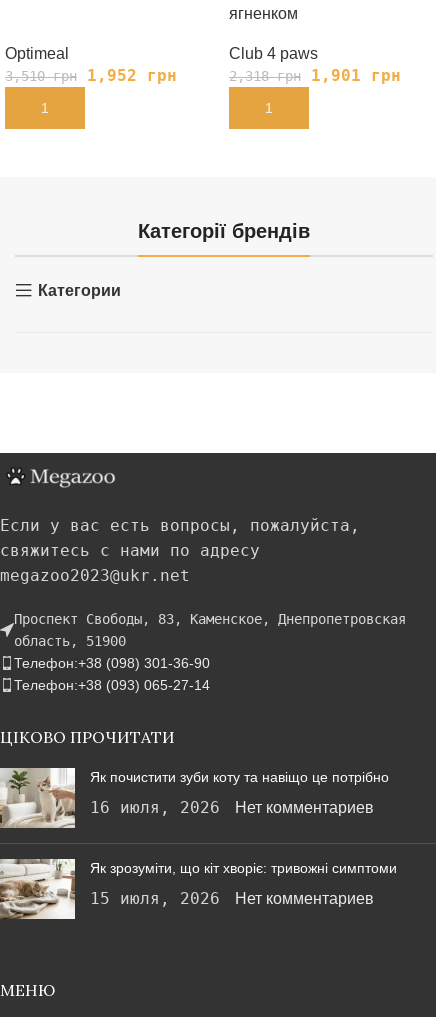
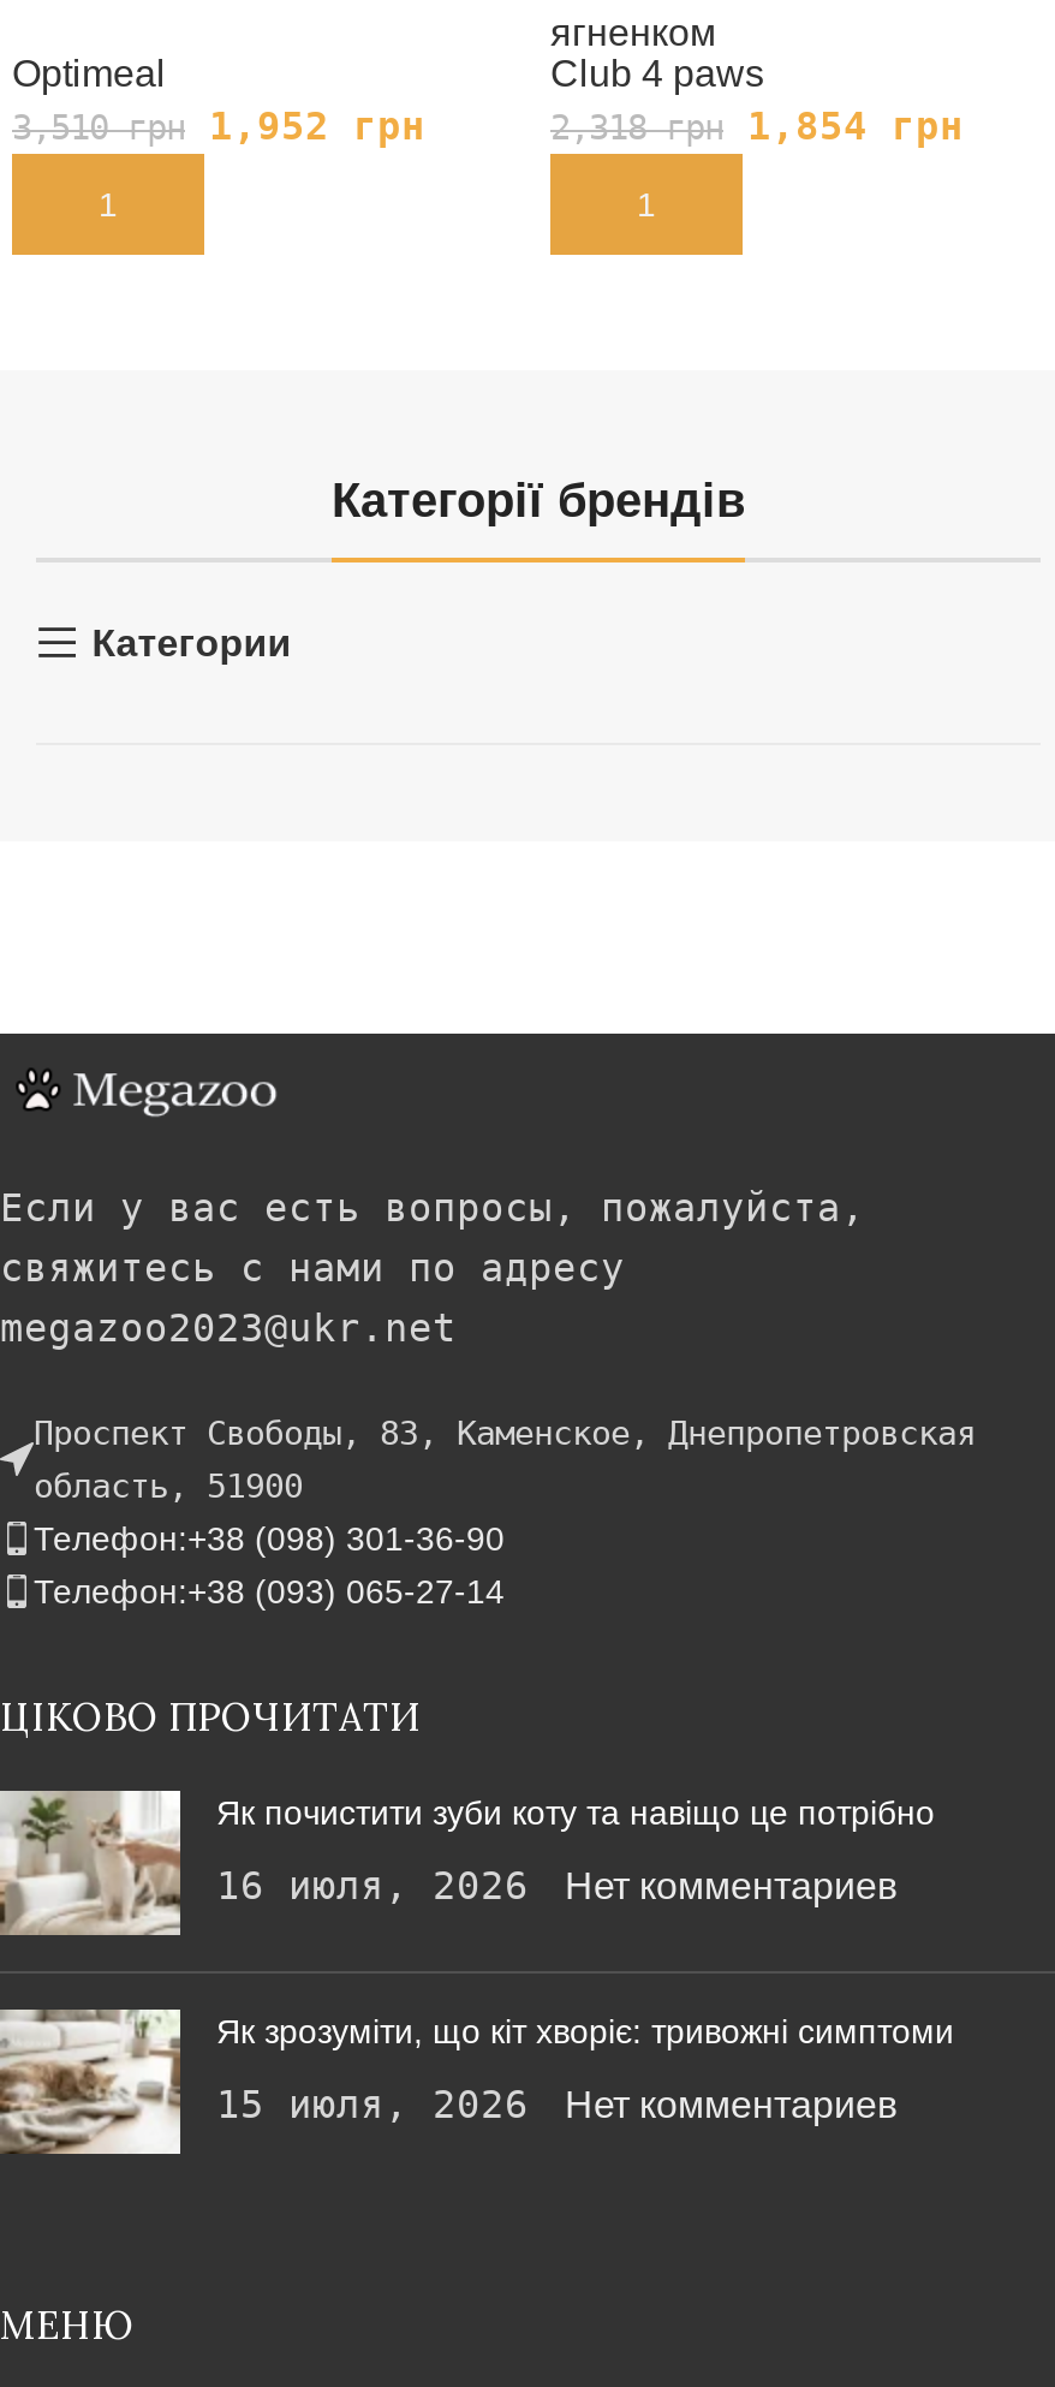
[311,66,401,85] 1,901 грн -> [747,103,964,149] 1,854 грн

